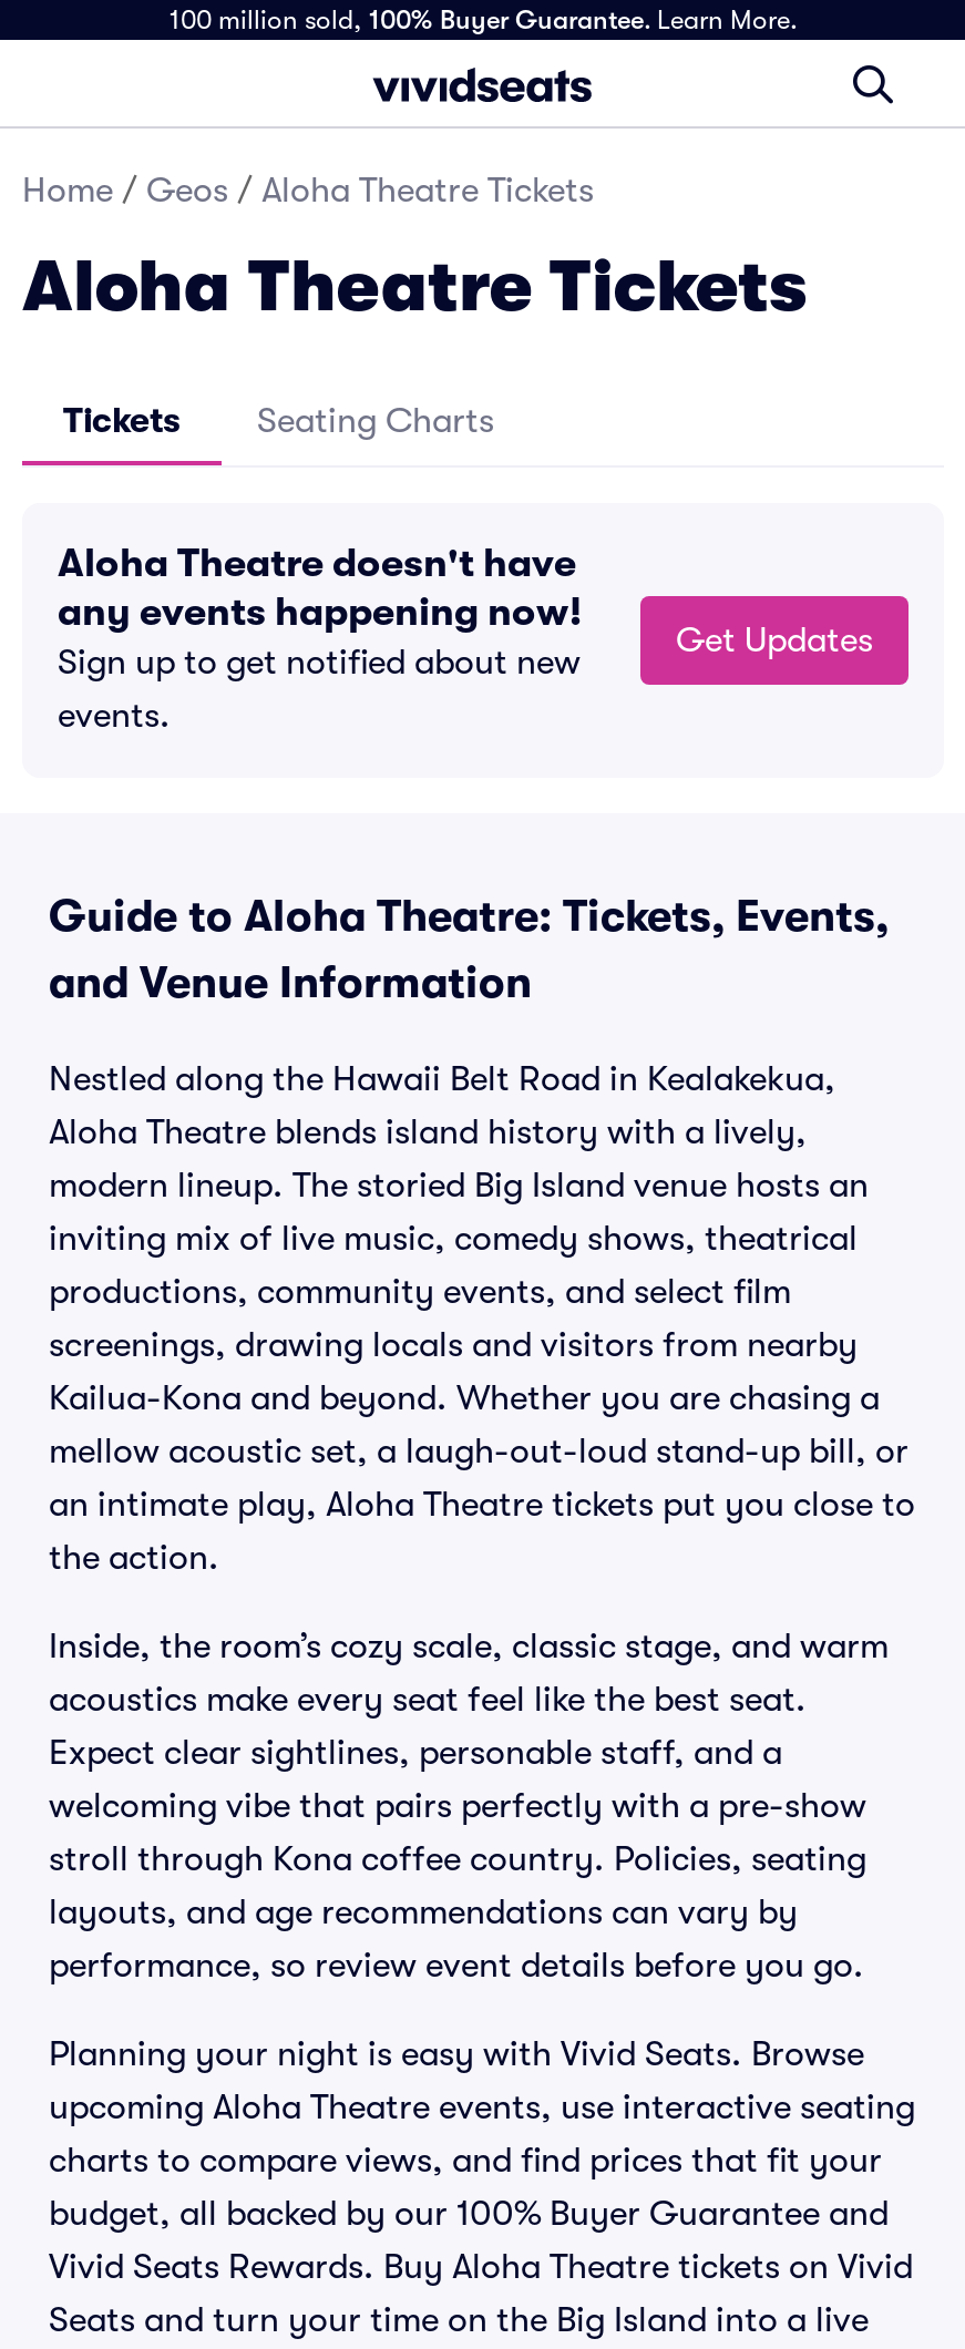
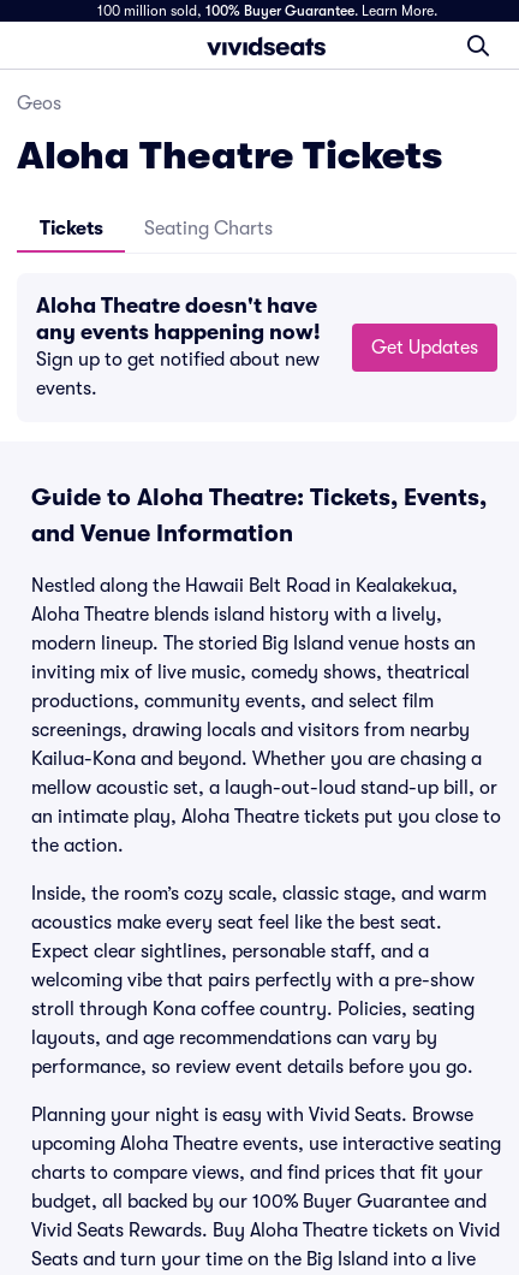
[22,171,594,211] Home / Geos / Aloha Theatre Tickets -> [17,93,61,114] Geos

